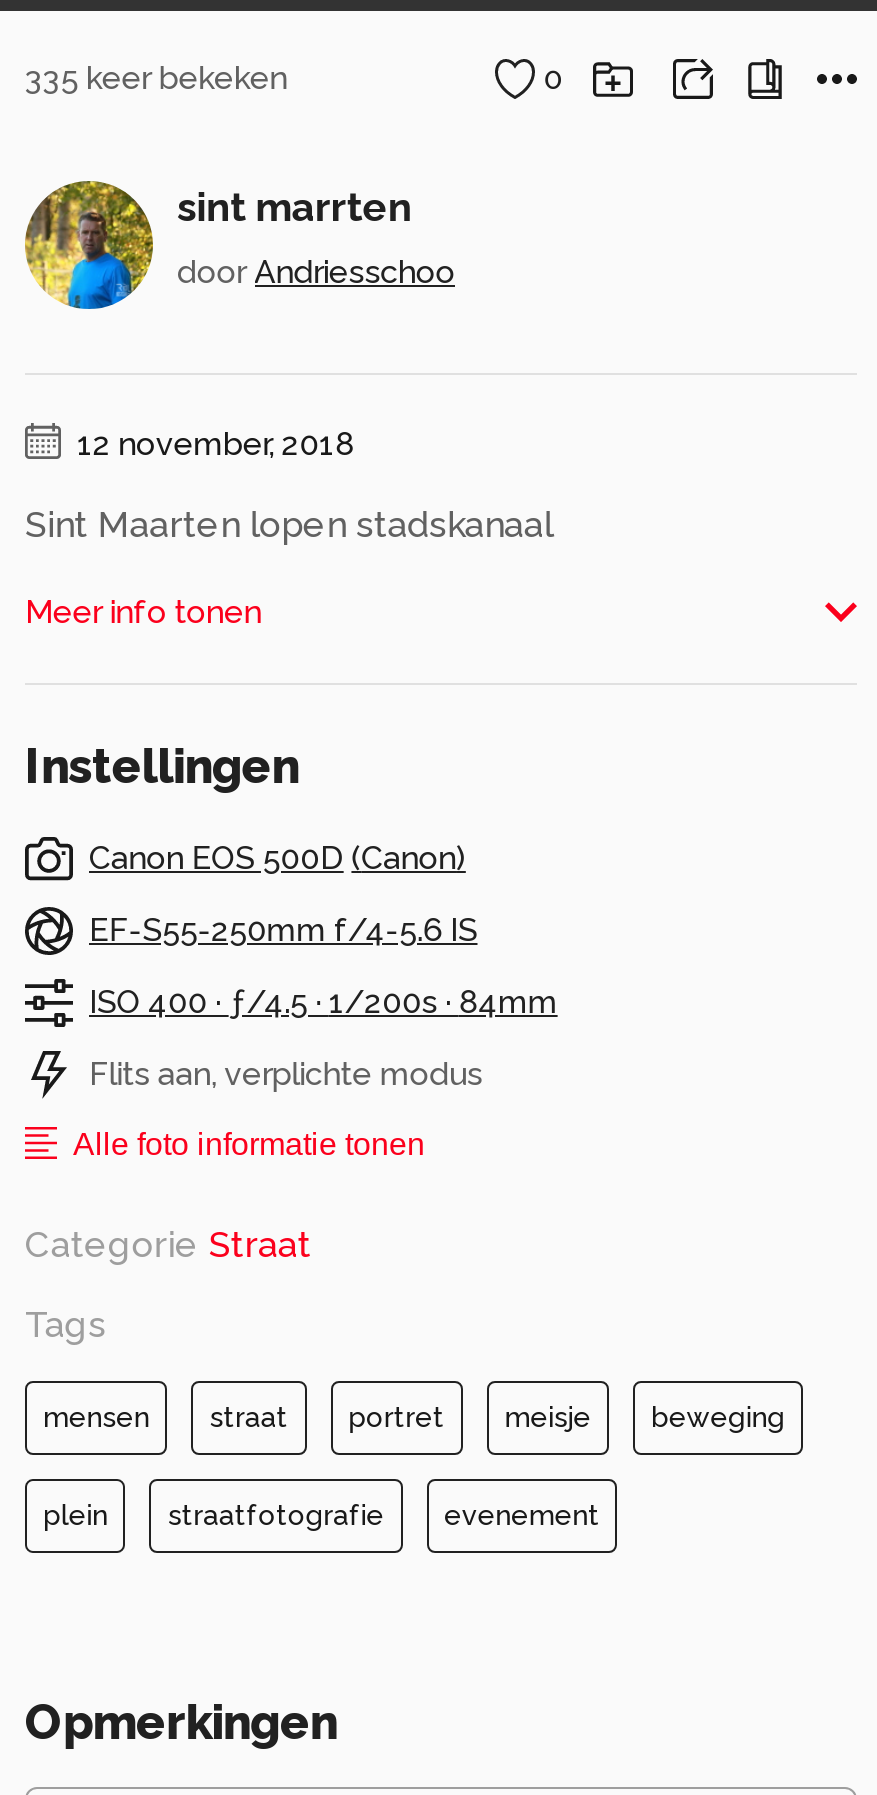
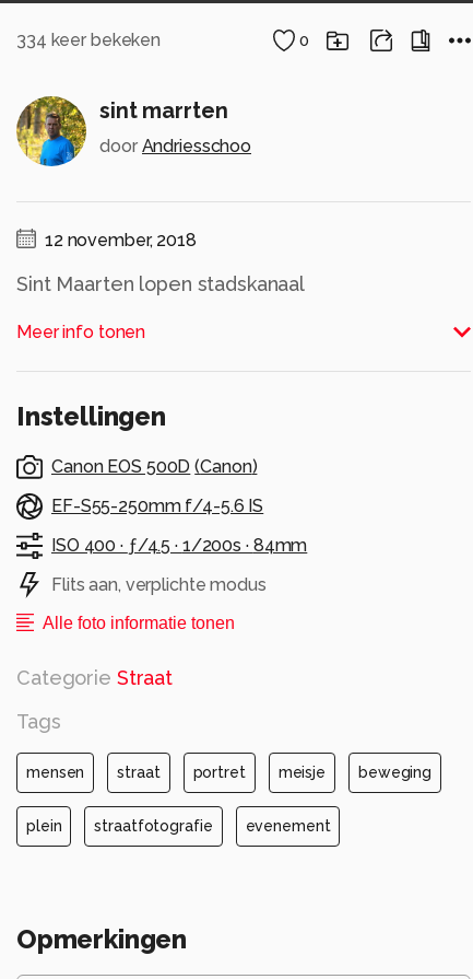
[25,60,287,98] 335 keer bekeken -> [16,30,161,51] 334 keer bekeken

